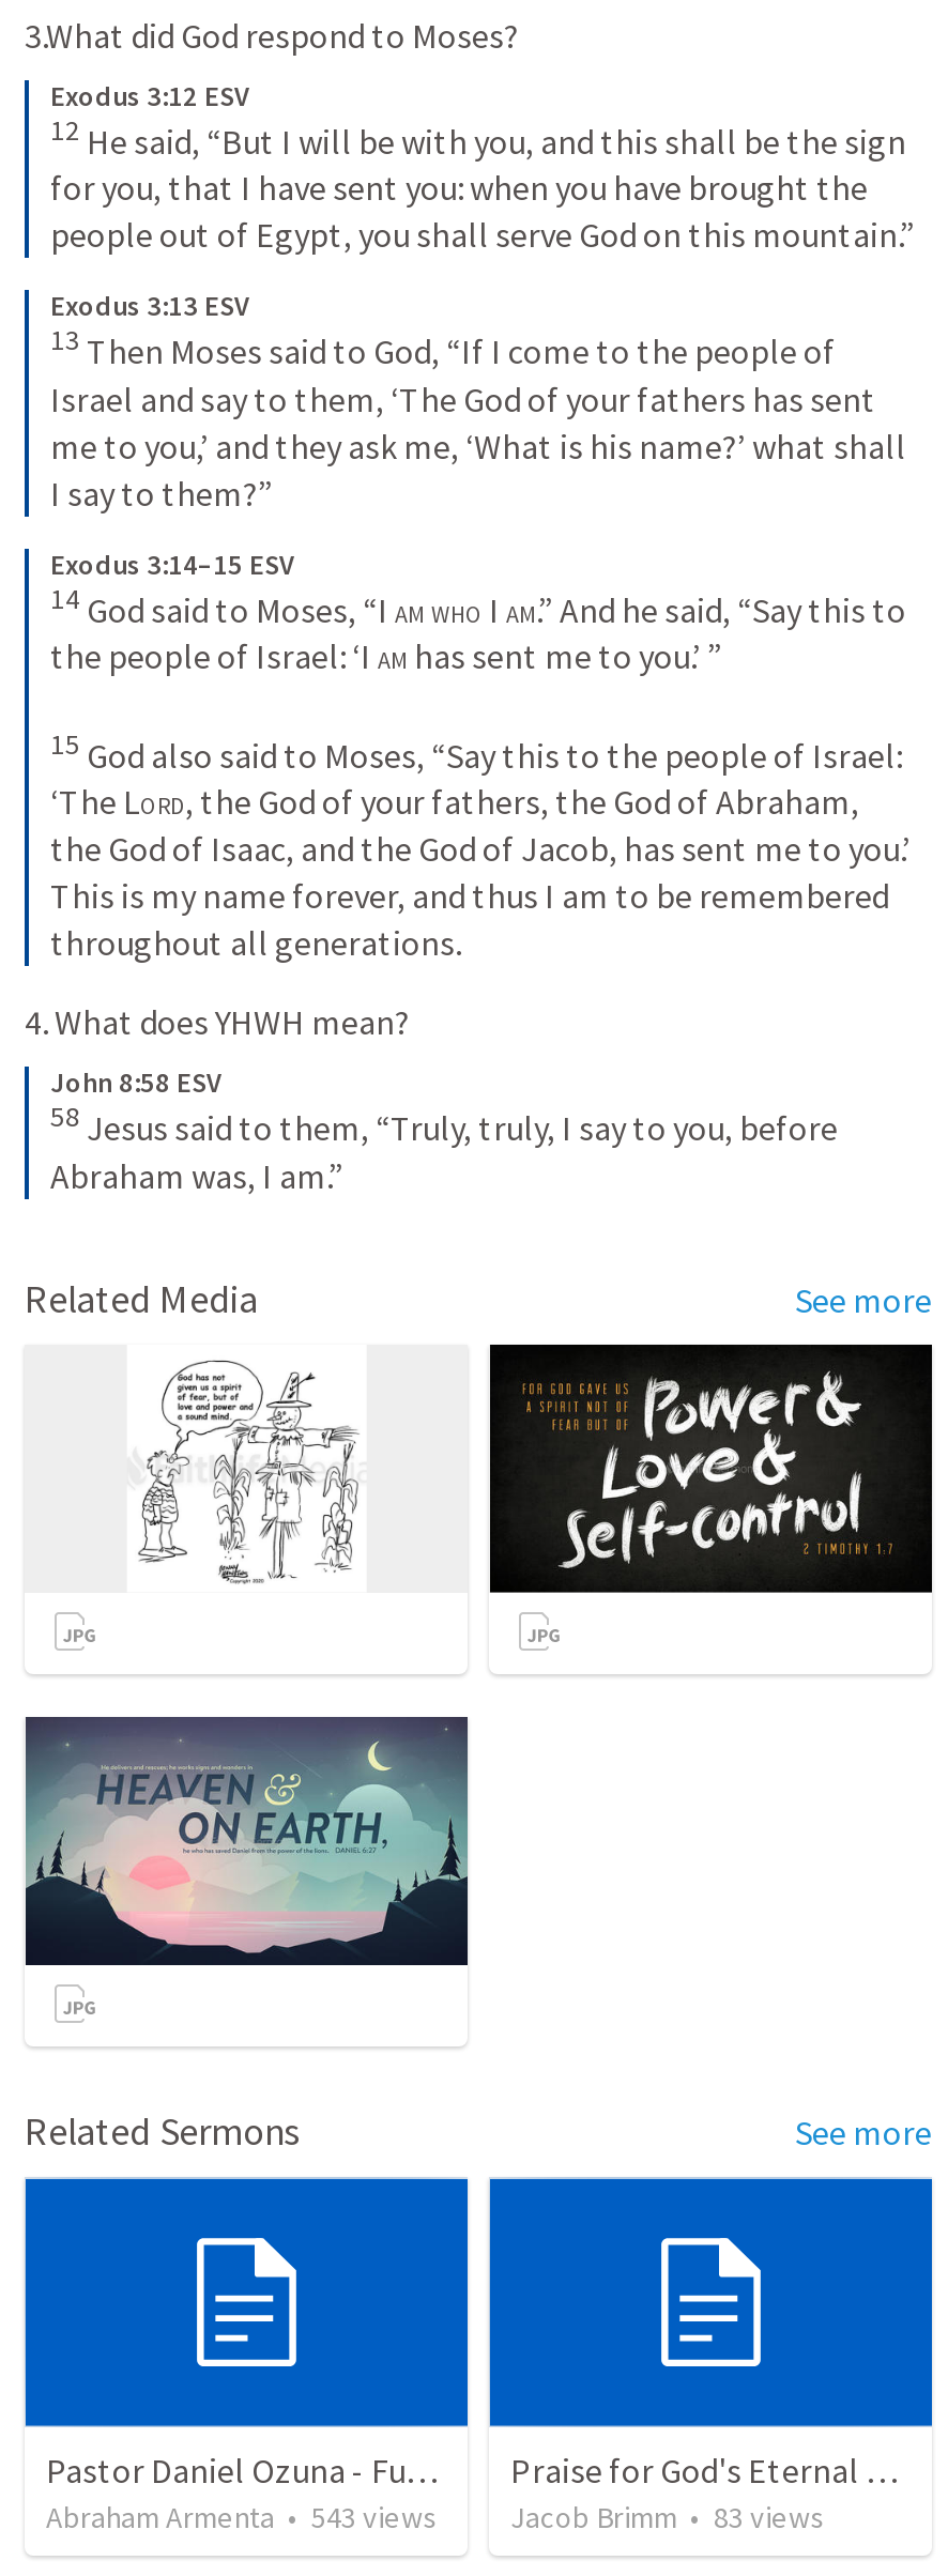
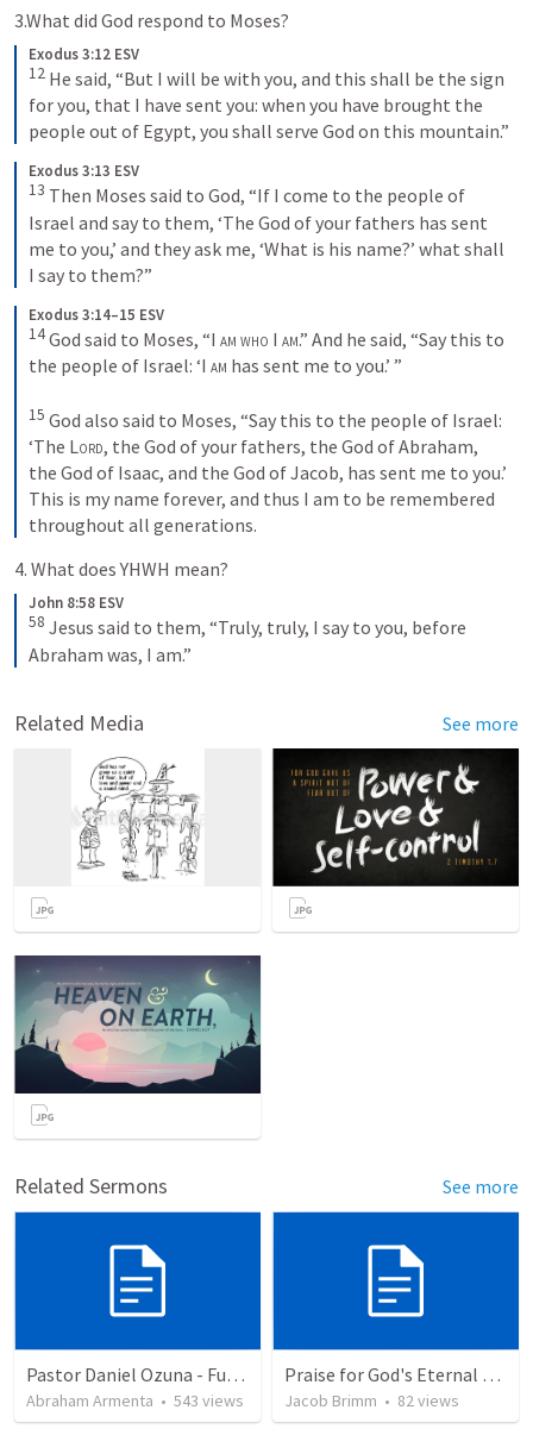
[510,2498,825,2536] Jacob Brimm • 83 views -> [284,1390,459,1411] Jacob Brimm • 82 views

